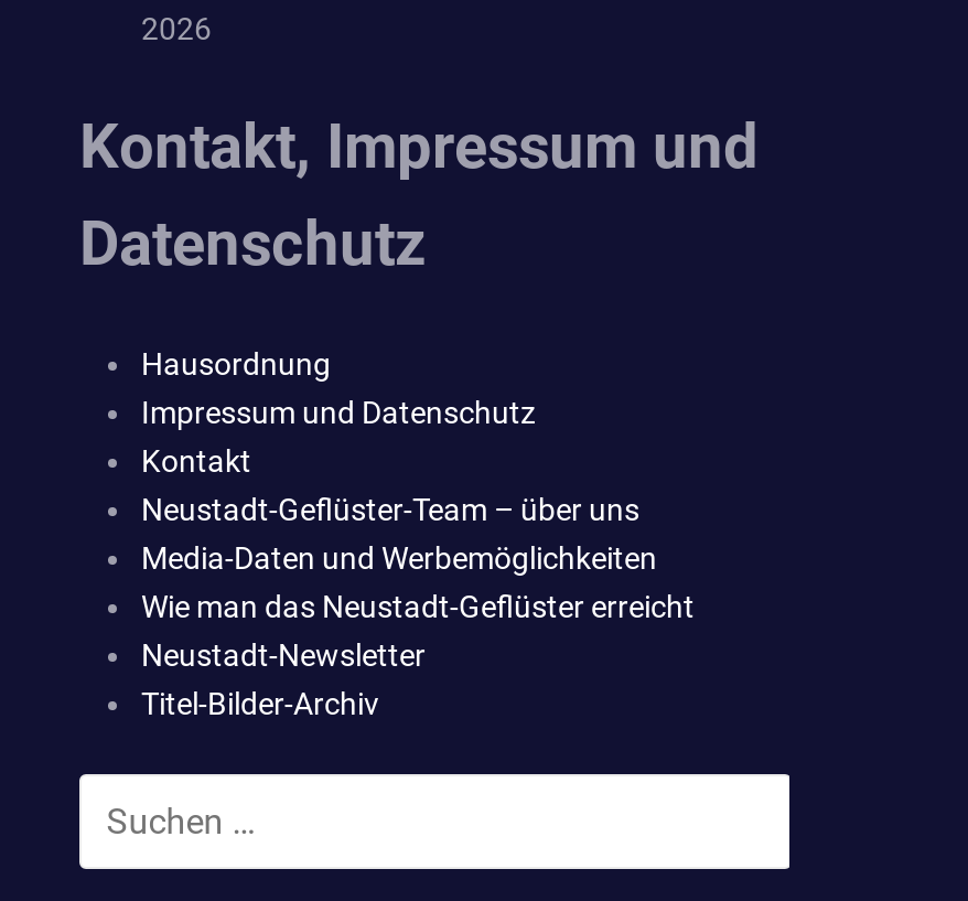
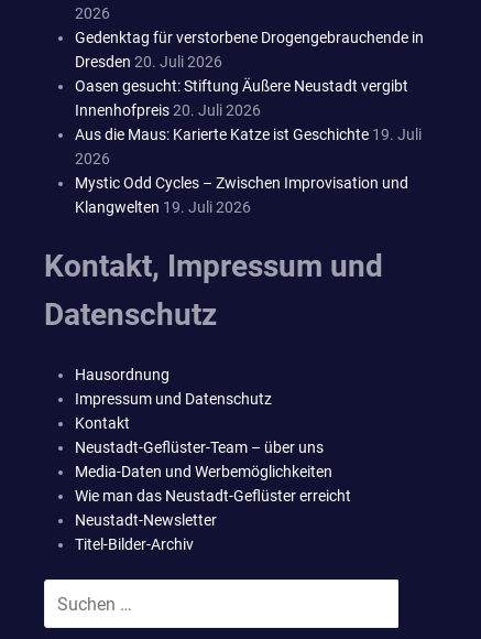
none -> [75,29,424,216] Gedenktag für verstorbene Drogengebrauchende in | Dresden 20. Juli 2026 | Oasen gesucht: Stiftung Äußere Neustadt vergibt | Innenhofpreis 20. Juli 2026 | Aus die Maus: Karierte Katze ist Geschichte 19. Juli | 2026 | Mystic Odd Cycles – Zwischen Improvisation und | Klangwelten 19. Juli 2026

